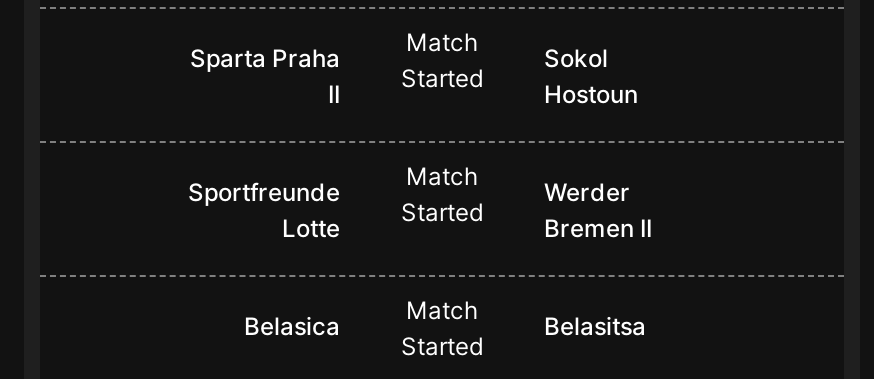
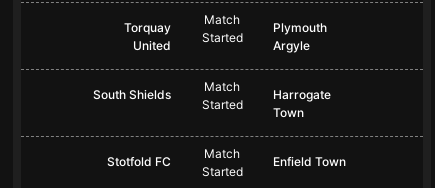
[190,43,340,109] Sparta Praha | II -> [124,20,171,53] Torquay | United
[544,43,638,109] Sokol | Hostoun -> [273,20,327,53] Plymouth | Argyle
[188,177,340,243] Sportfreunde | Lotte -> [93,87,171,102] South Shields
[544,177,652,243] Werder | Bremen II -> [273,87,331,120] Harrogate | Town
[244,311,340,341] Belasica -> [107,154,171,169] Stotfold FC
[544,311,646,341] Belasitsa -> [273,154,346,169] Enfield Town

